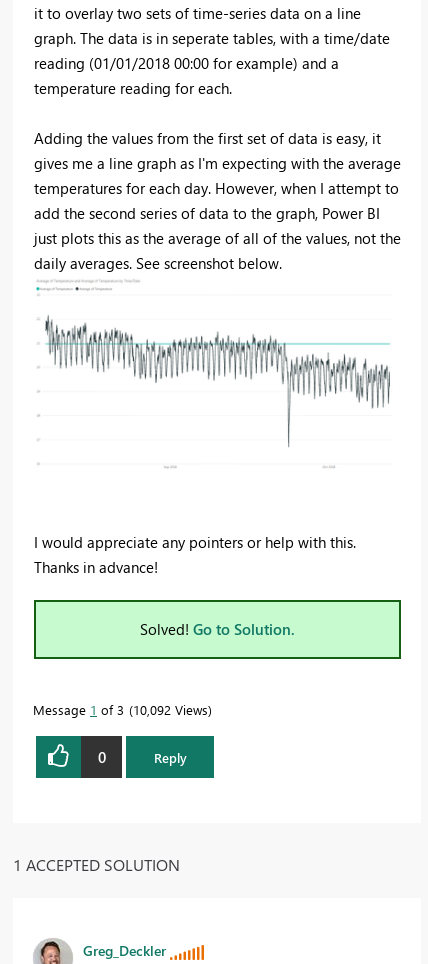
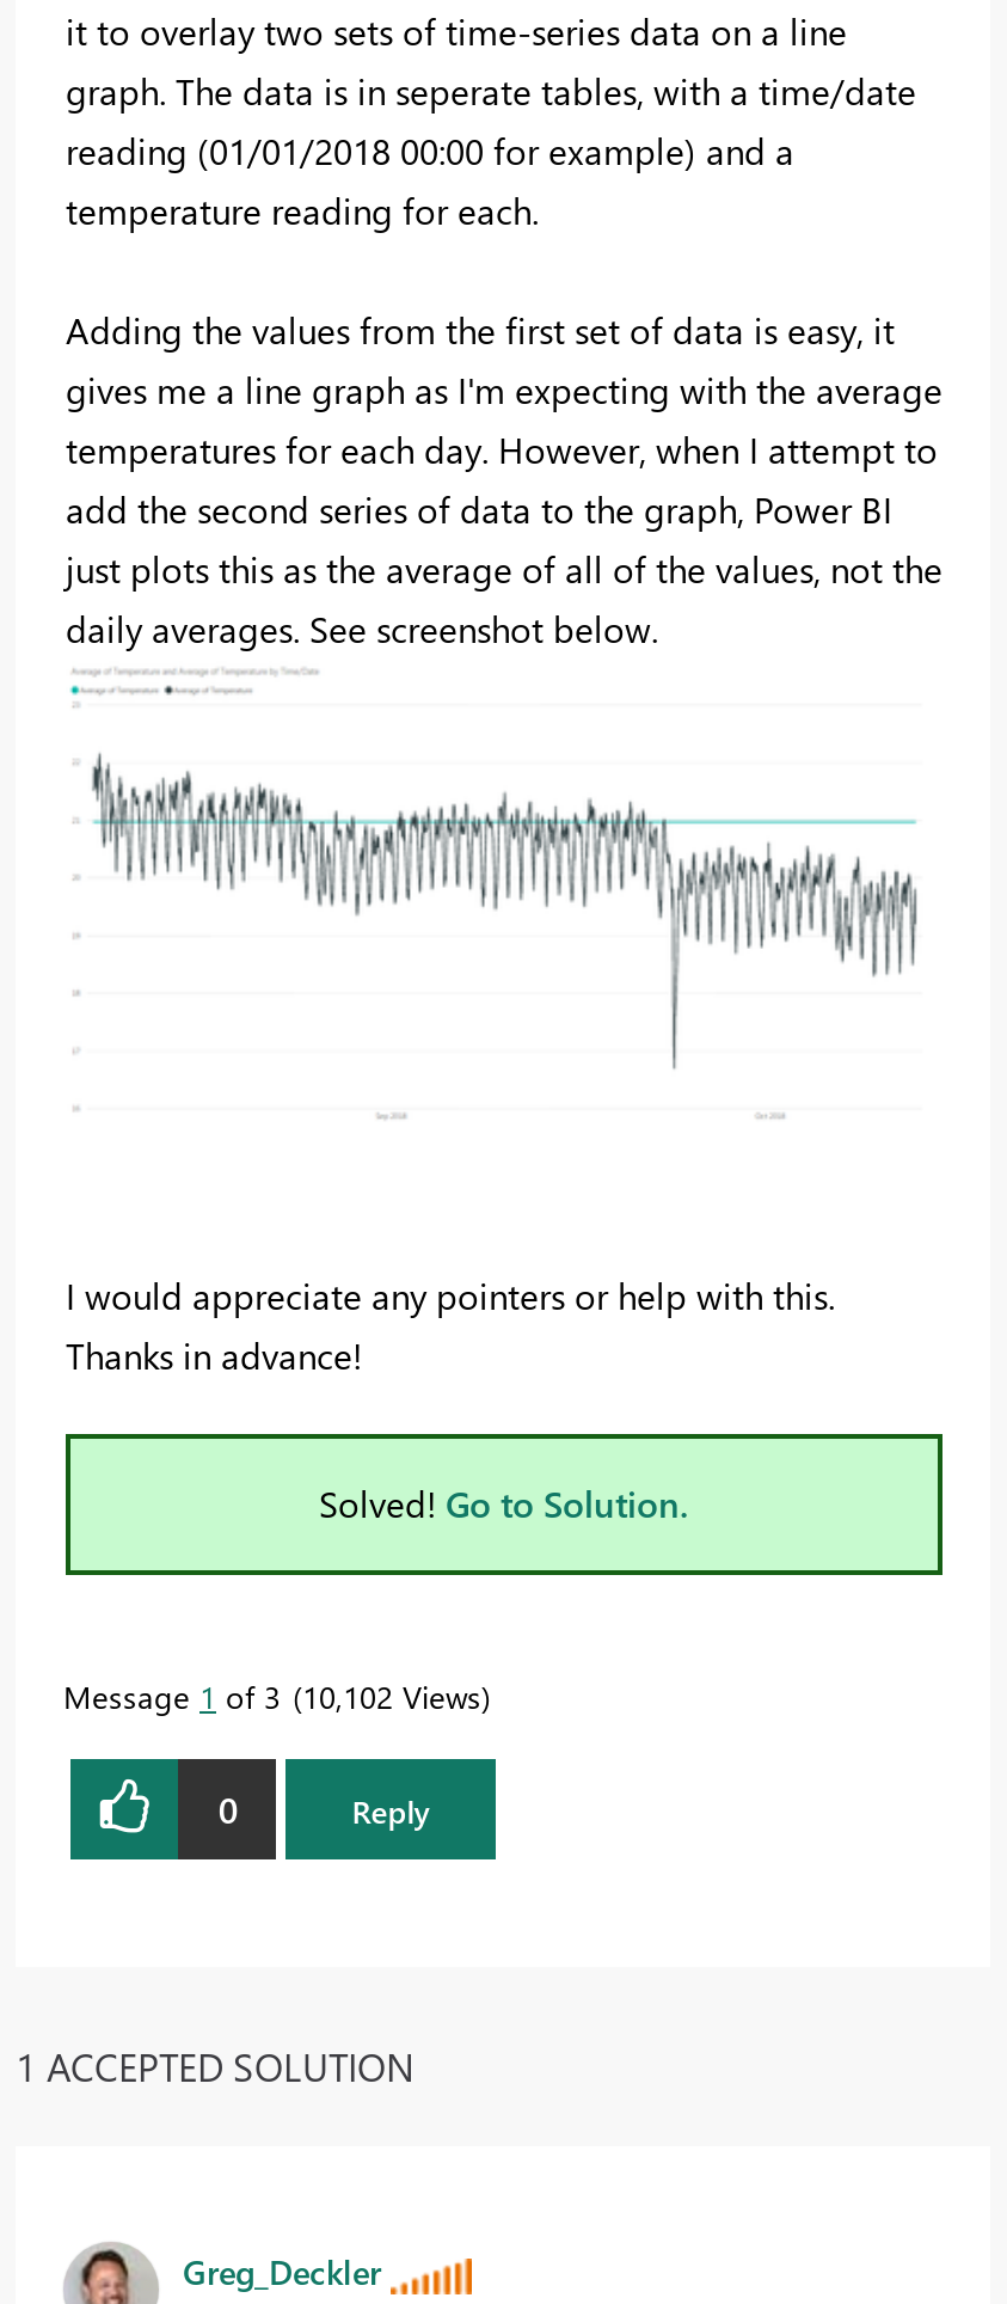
[33,701,208,718] Message 1 of 3 10,092 Views -> [63,1676,481,1717] Message 1 of 3 10,102 Views

